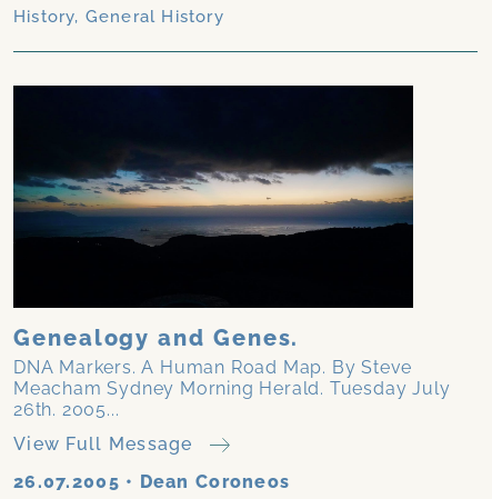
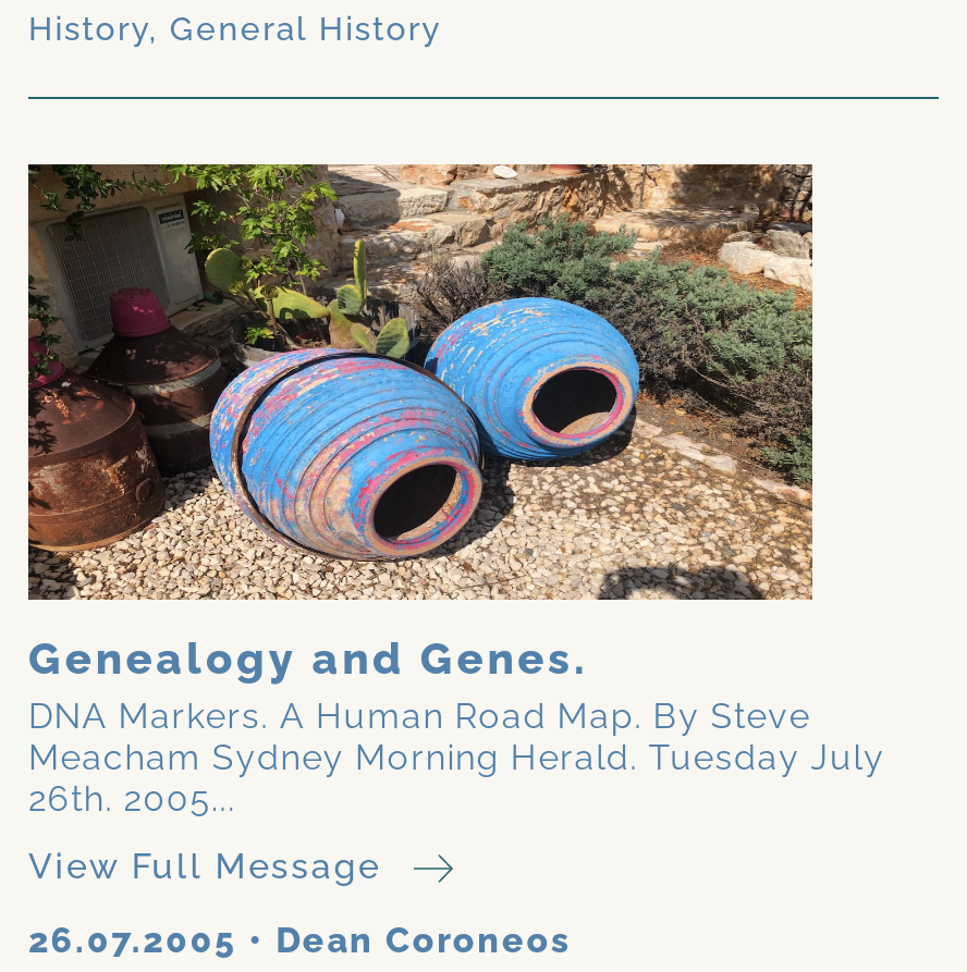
[12,84,414,309] [image] -> [26,162,815,602] [image]

